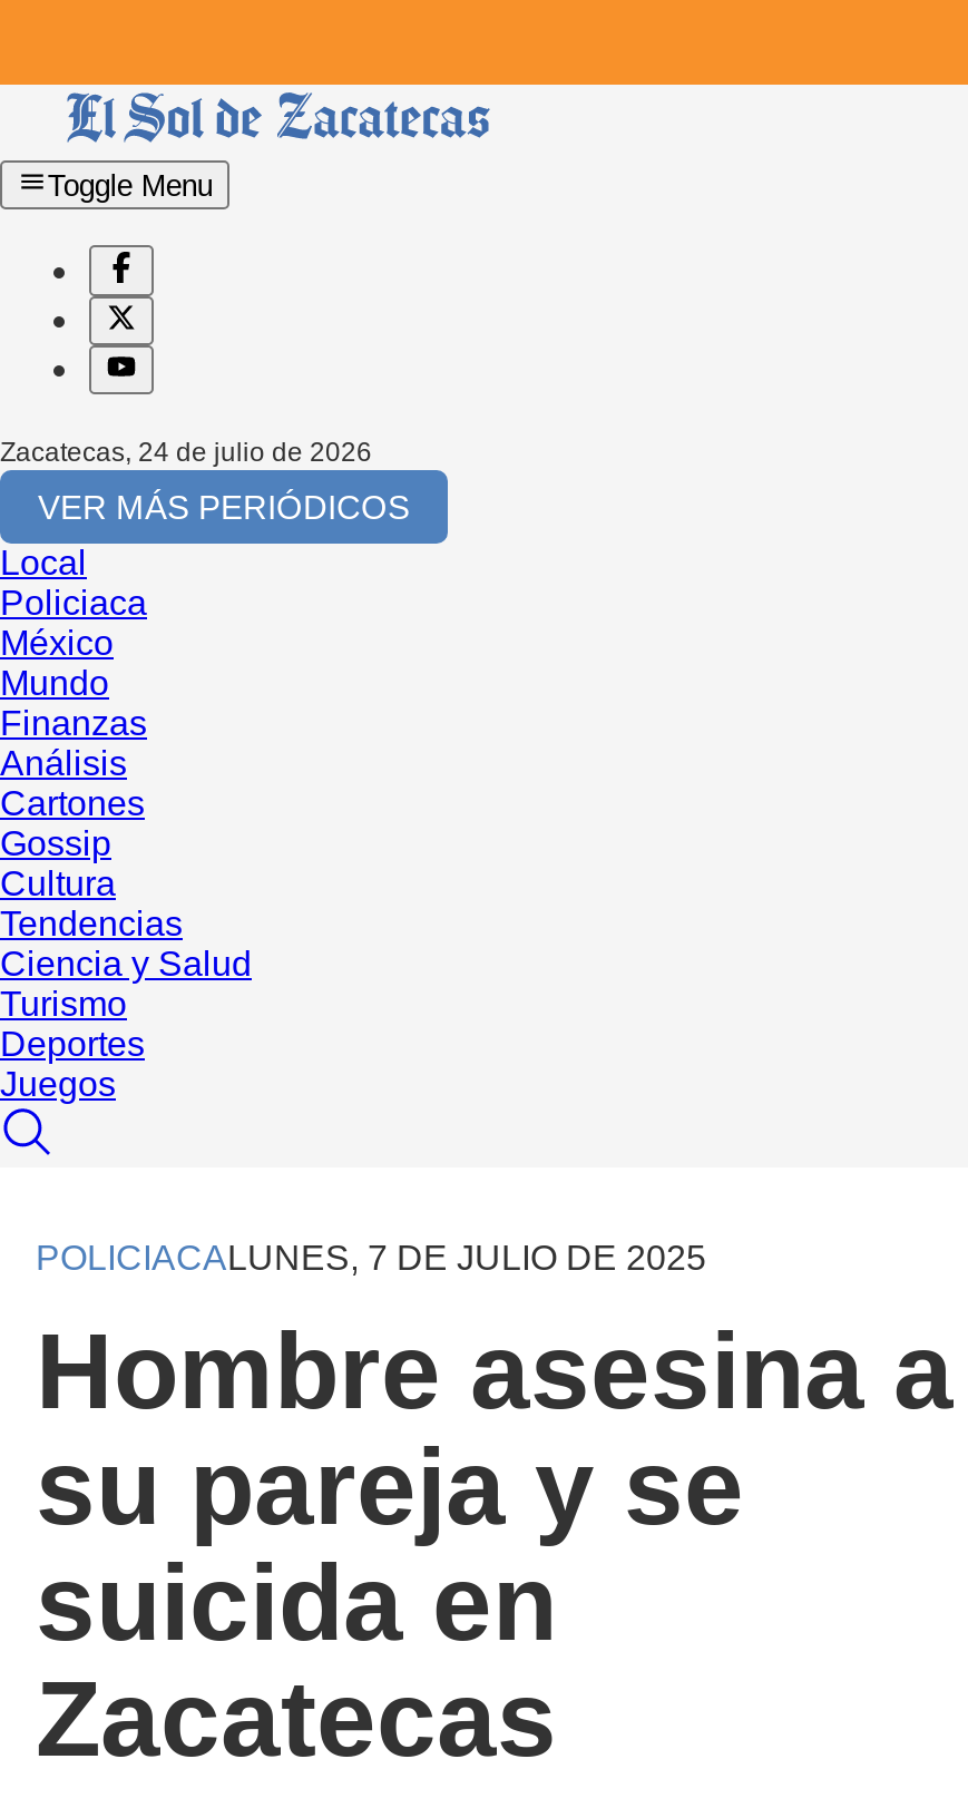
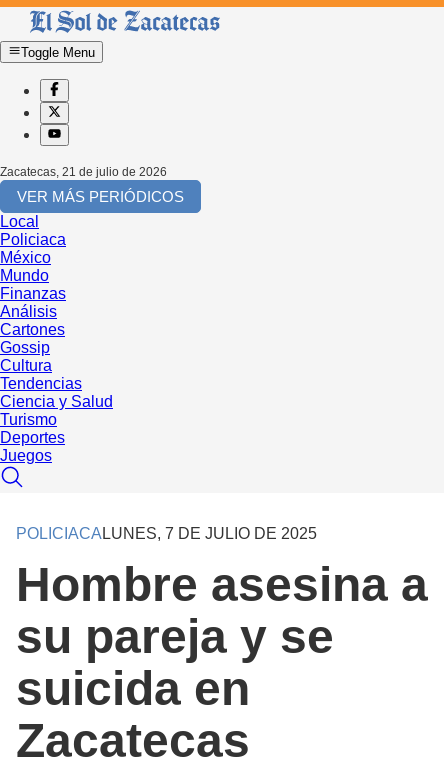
[0,437,372,469] Zacatecas, 24 de julio de 2026 -> [0,165,167,179] Zacatecas, 21 de julio de 2026

